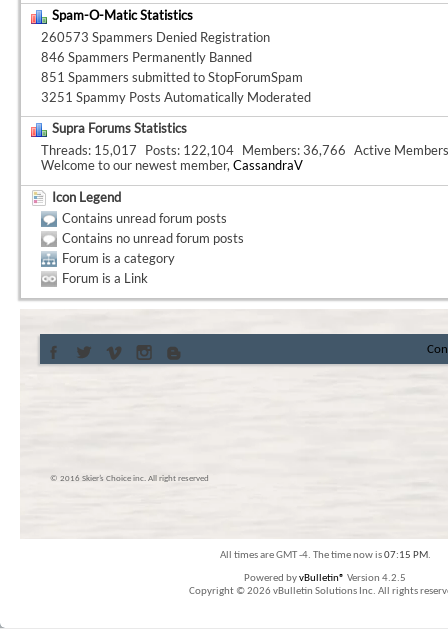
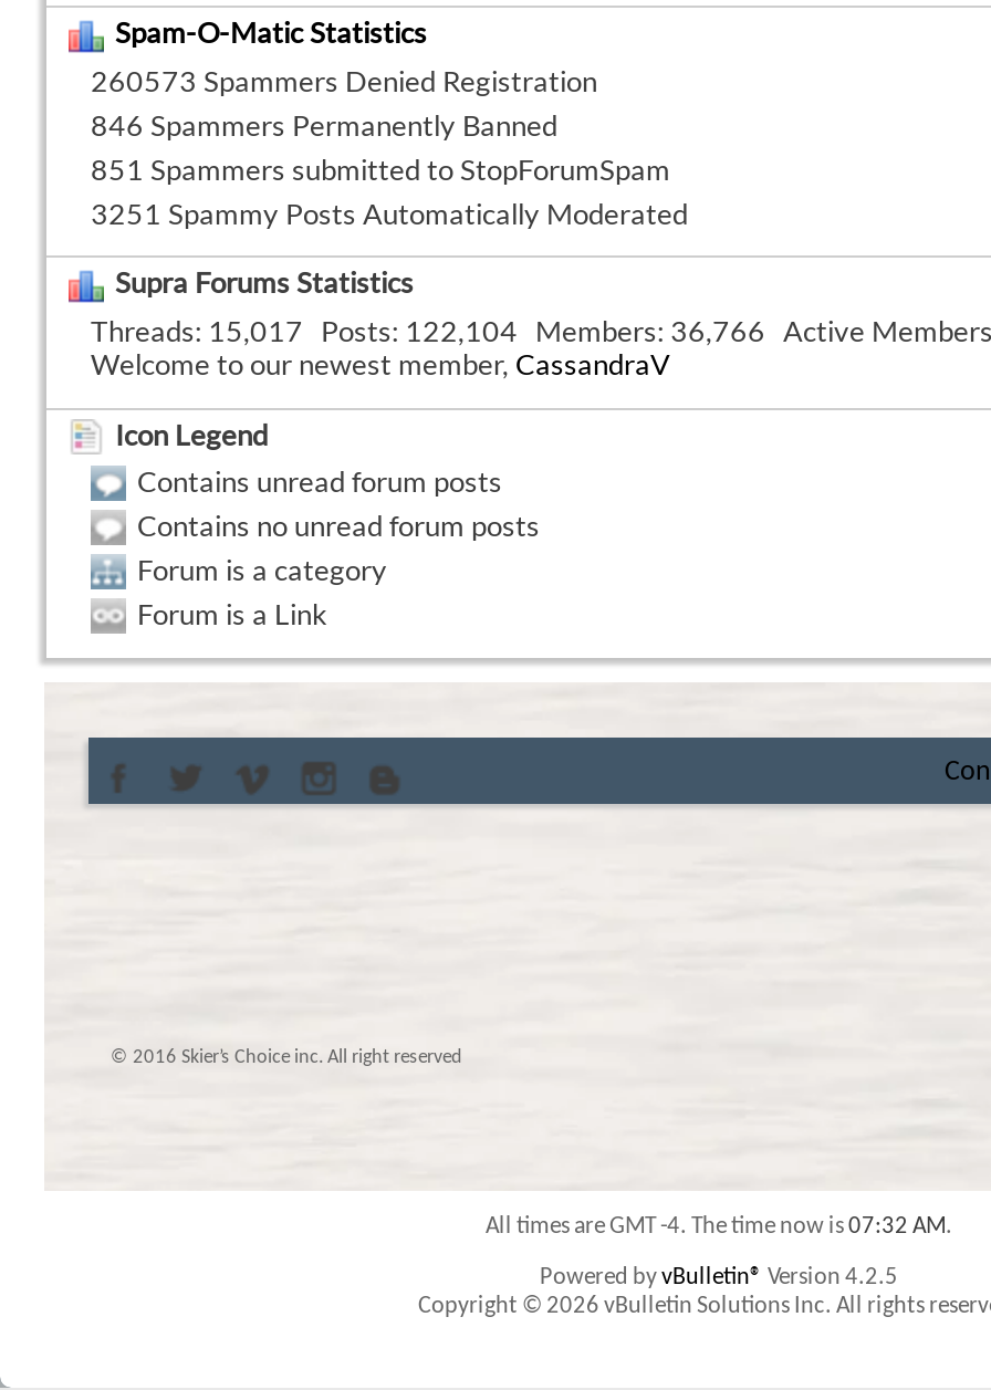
[219,550,430,561] All times are GMT -4. The time now is 07:15 PM. -> [486,1215,952,1239] All times are GMT -4. The time now is 07:32 AM.

